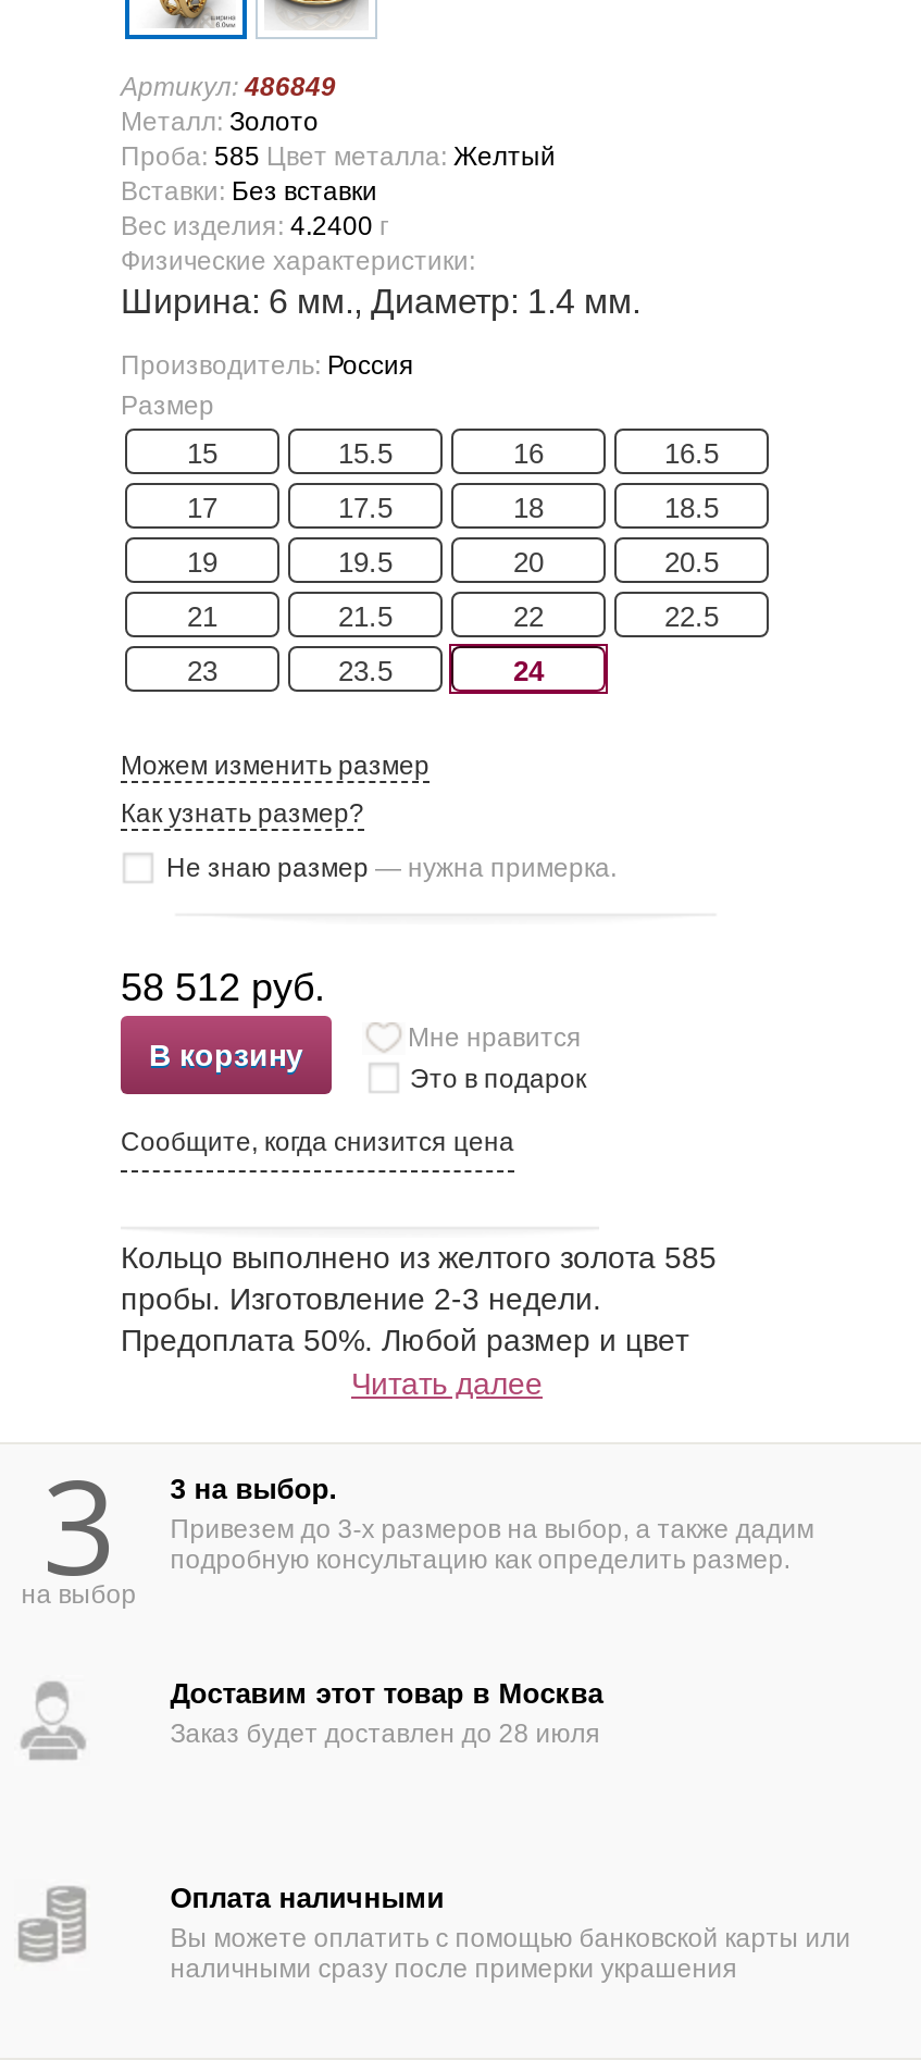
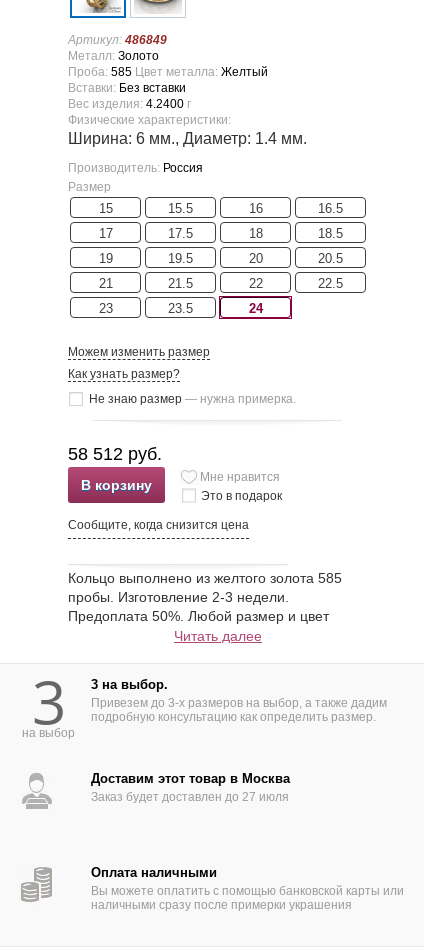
[170,1718,601,1749] Заказ будет доставлен до 28 июля -> [91,790,289,804] Заказ будет доставлен до 27 июля

